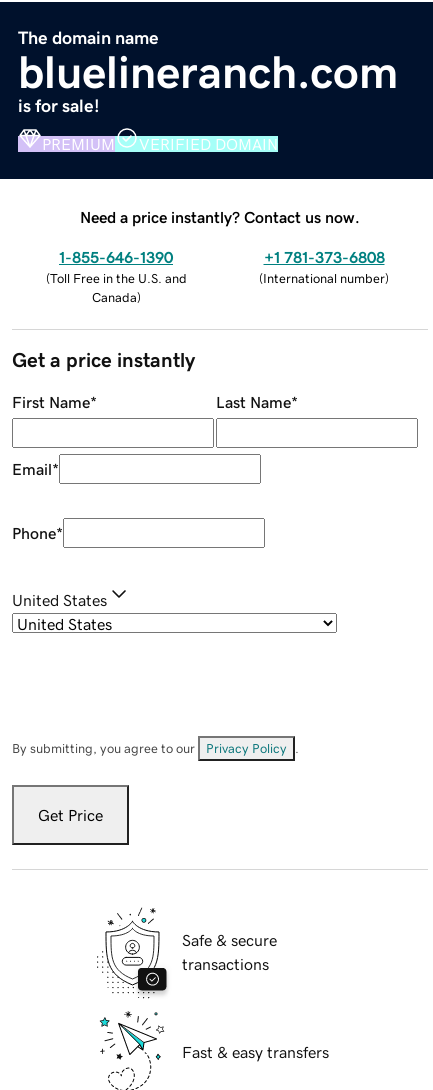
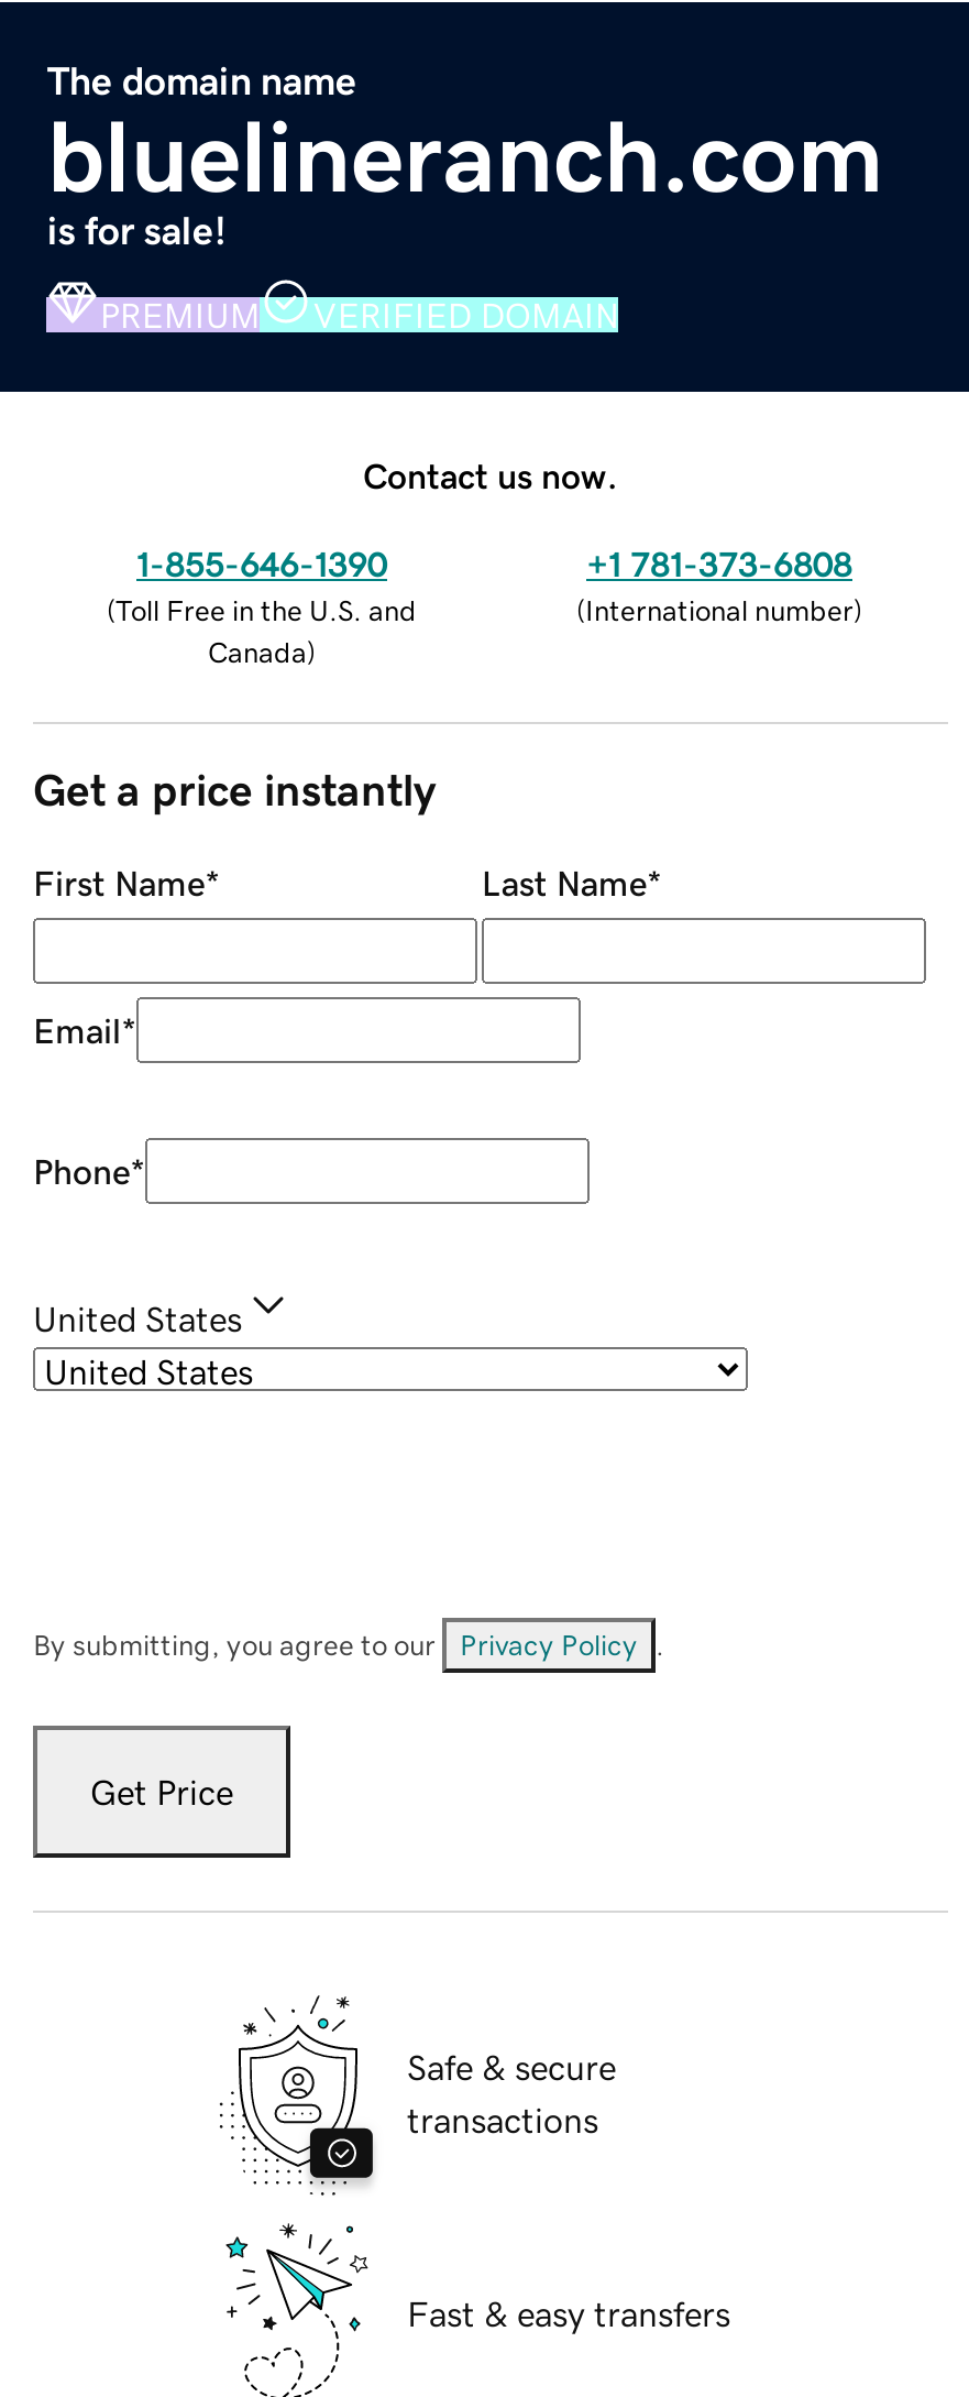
[80,209,360,225] Need a price instantly? Contact us now. -> [363,457,618,492] Contact us now.

